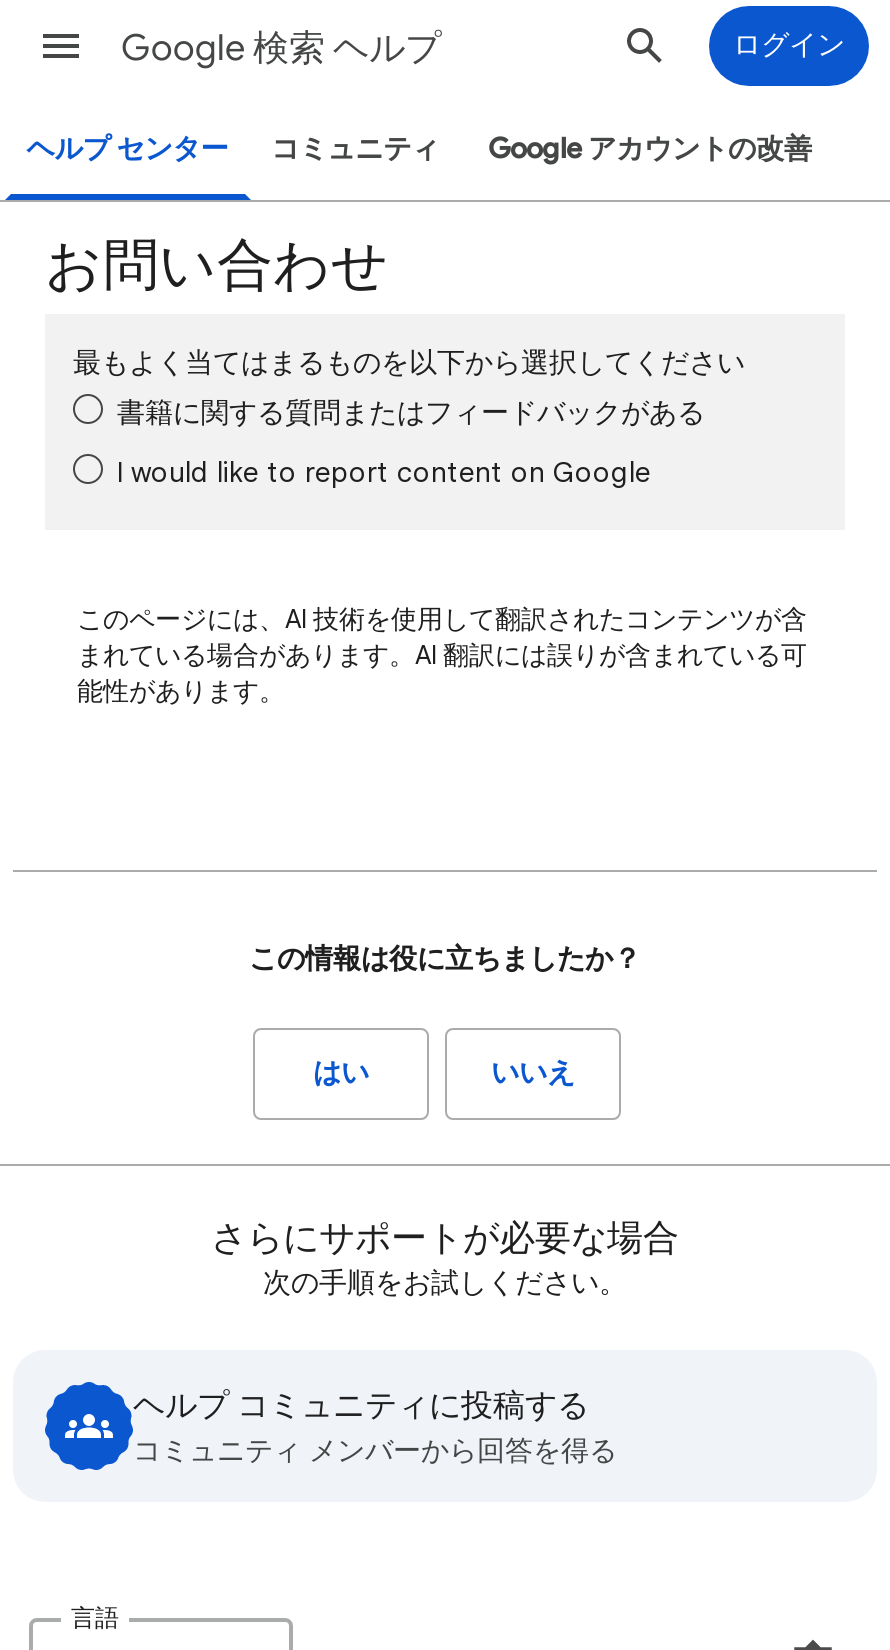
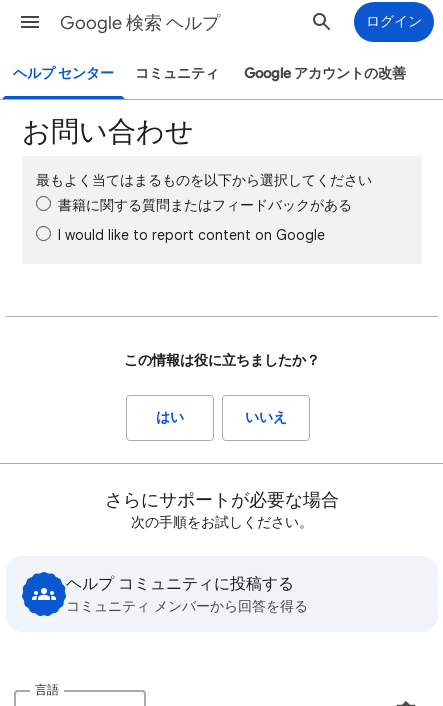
[77,602,807,708] このページには、AI 技術を使用して翻訳されたコンテンツが含 | まれている場合があります。AI 翻訳には誤りが含まれている可 | 能性があります。 -> none

